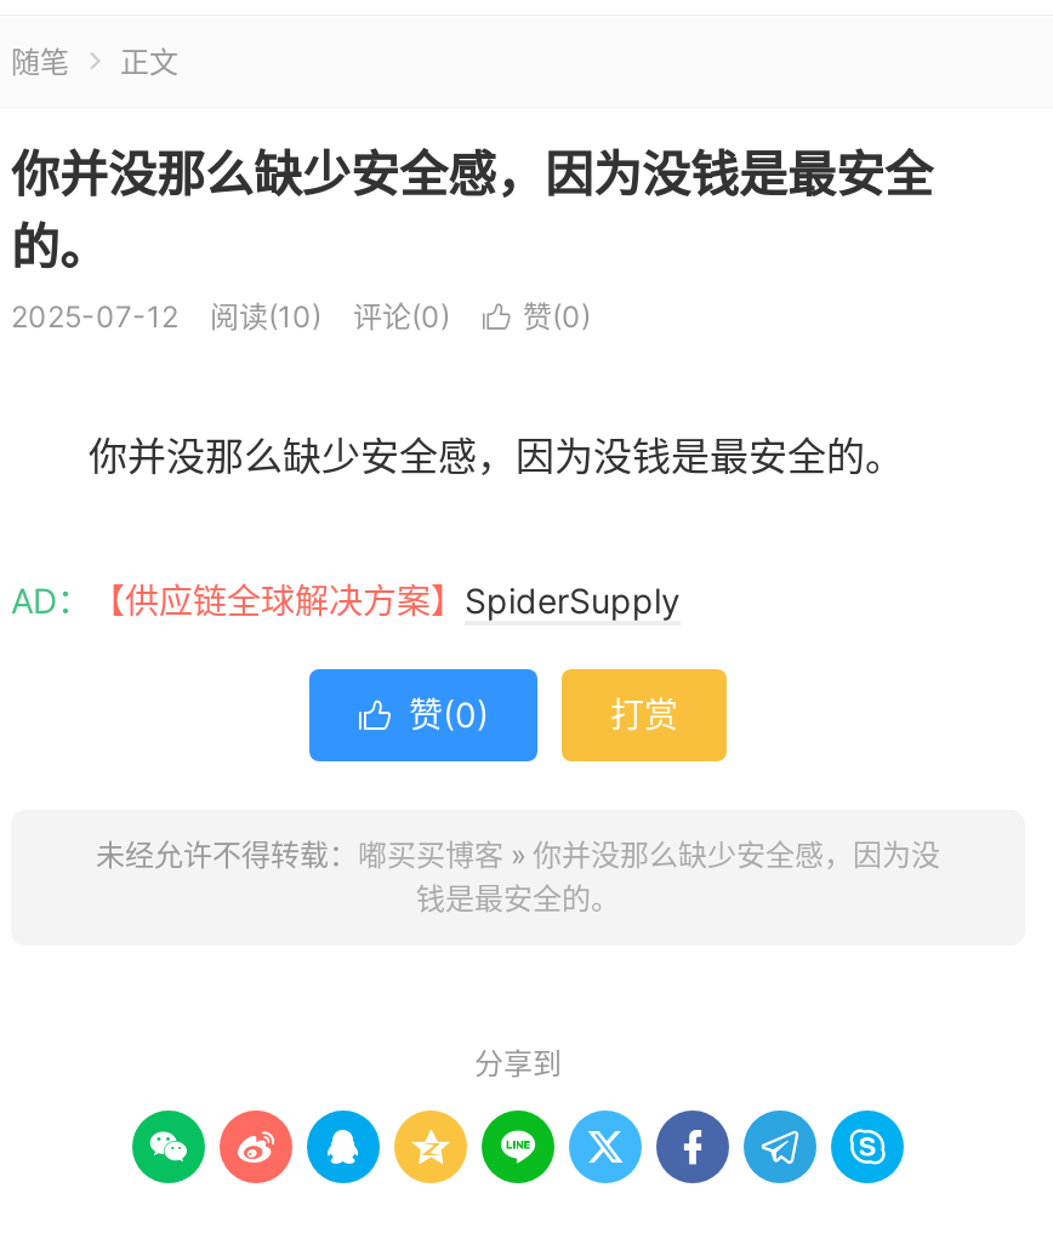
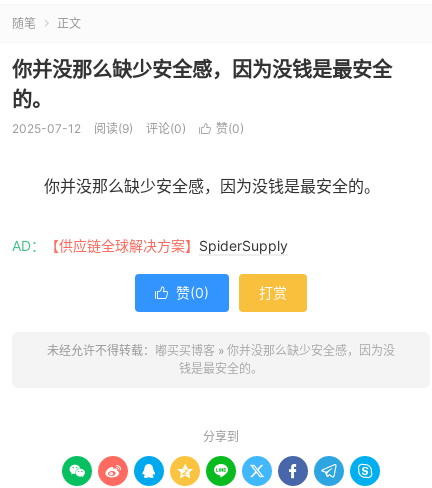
[210,298,321,335] 阅读(10) -> [94,121,133,136] 阅读(9)

